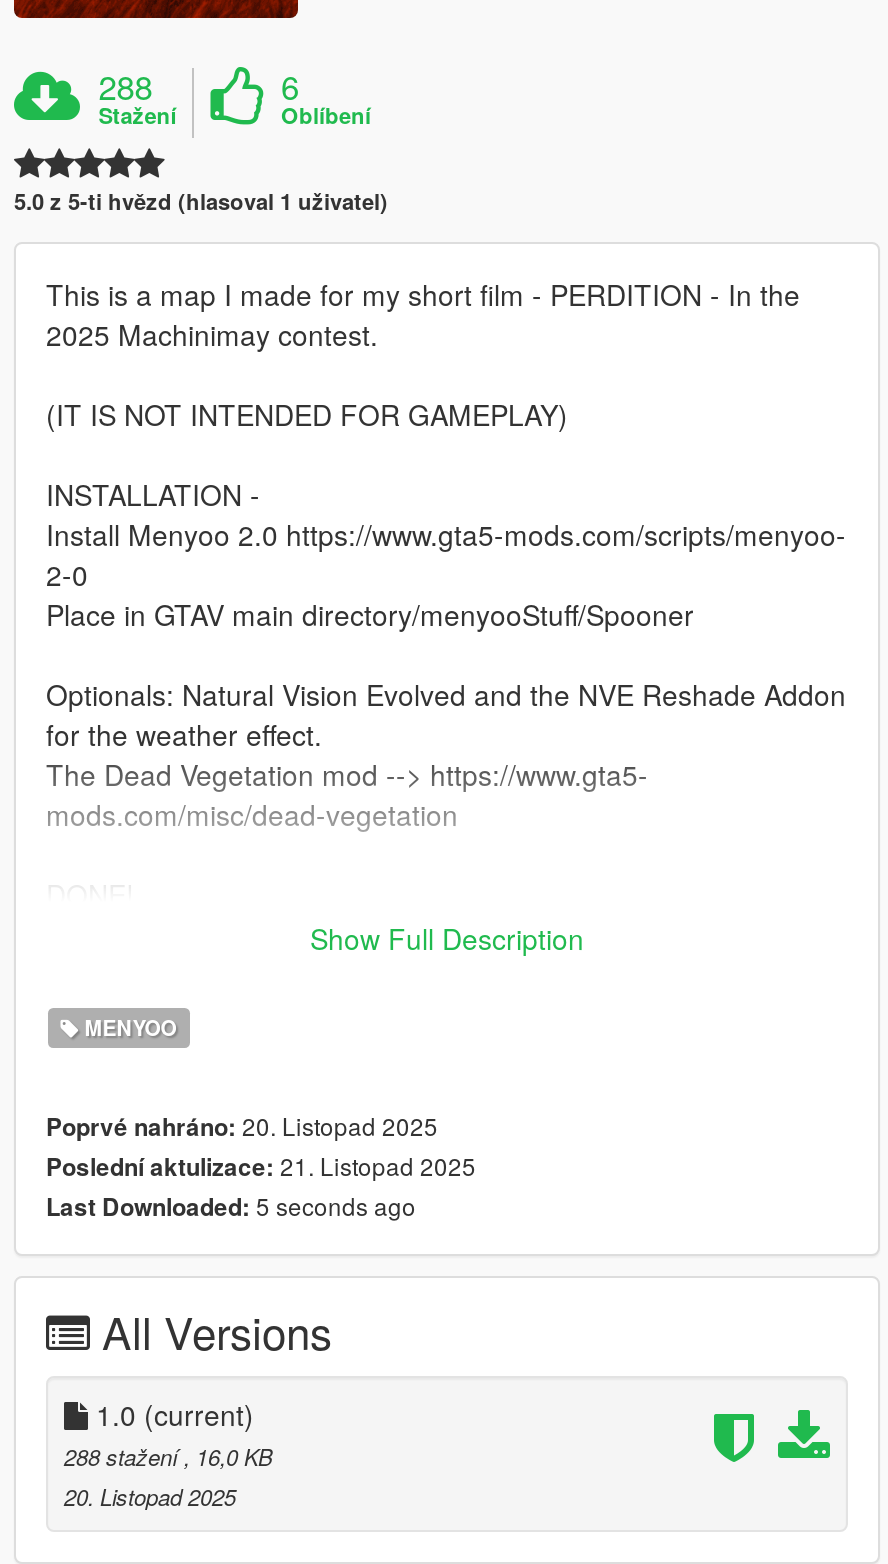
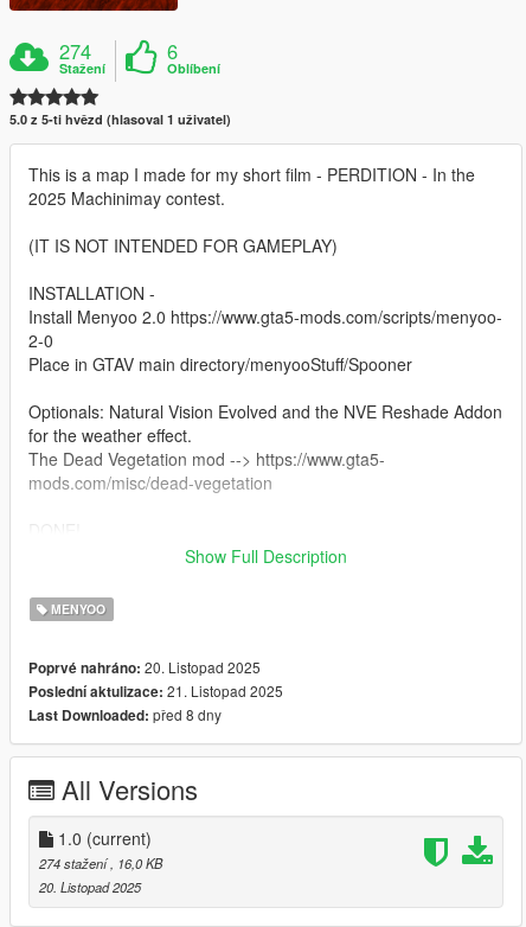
[98,62,152,110] 288 -> [59,37,91,65] 274
[46,1188,416,1224] Last Downloaded: 5 seconds ago -> [28,704,222,725] Last Downloaded: před 8 dny
[64,1440,272,1472] 288 stažení, 16,0 KB -> [39,853,162,872] 274 stažení, 16,0 KB

